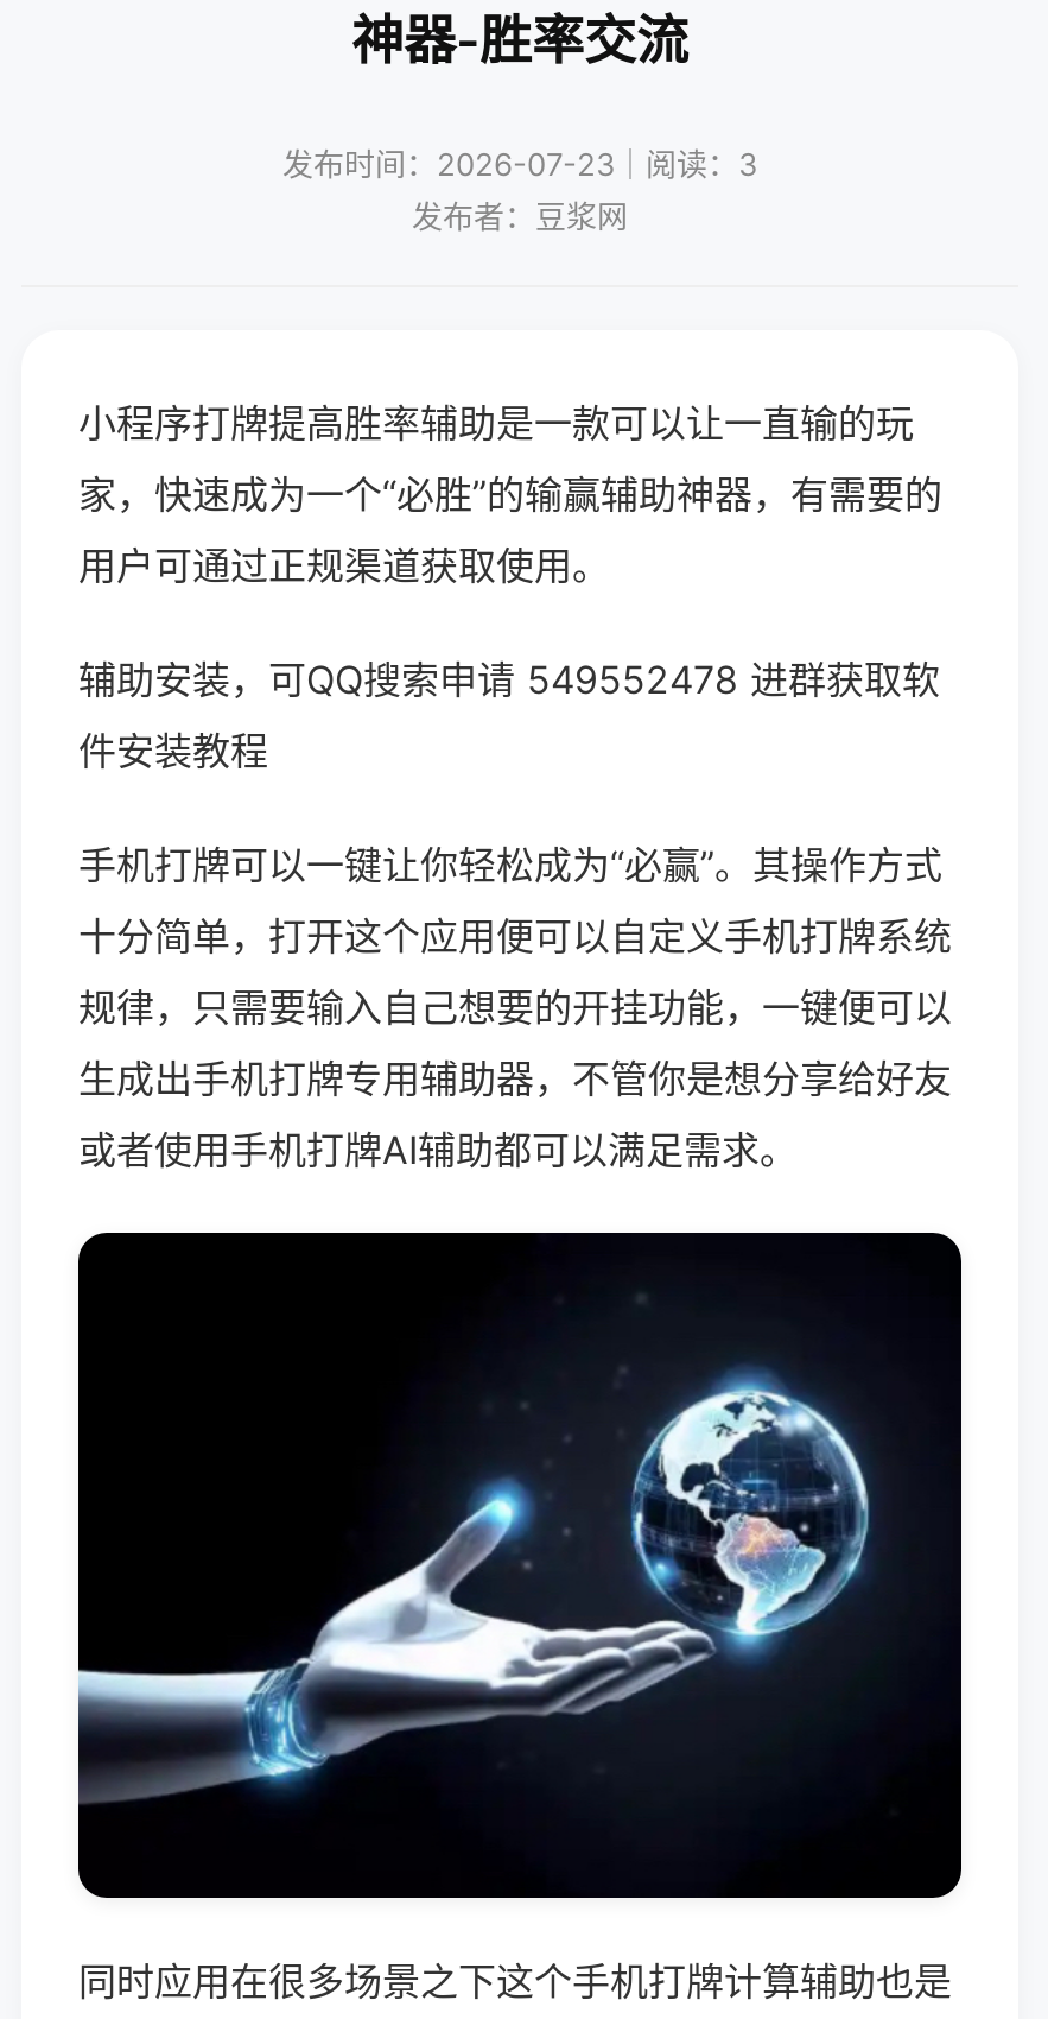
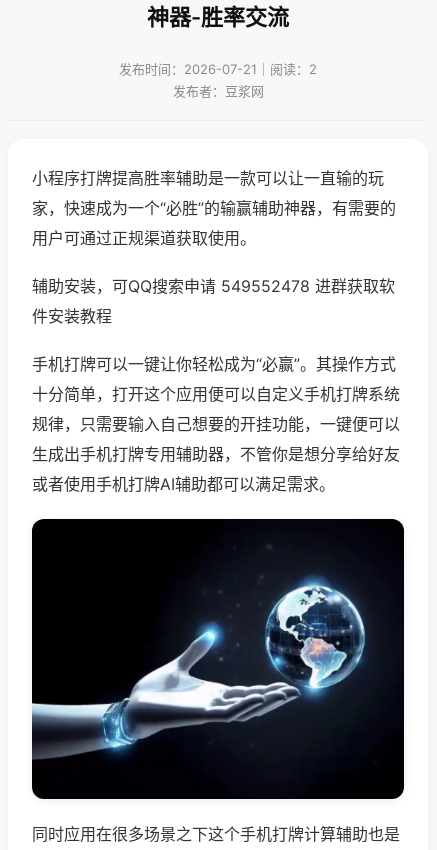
[282,145,757,183] 发布时间：2026-07-23｜阅读：3 -> [119,61,317,77] 发布时间：2026-07-21｜阅读：2

